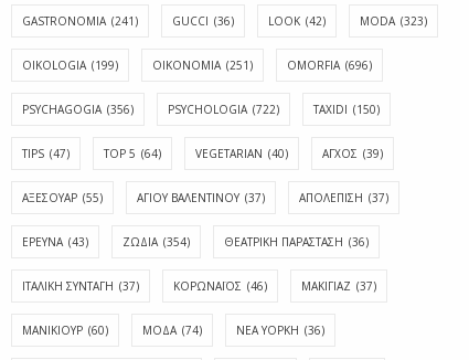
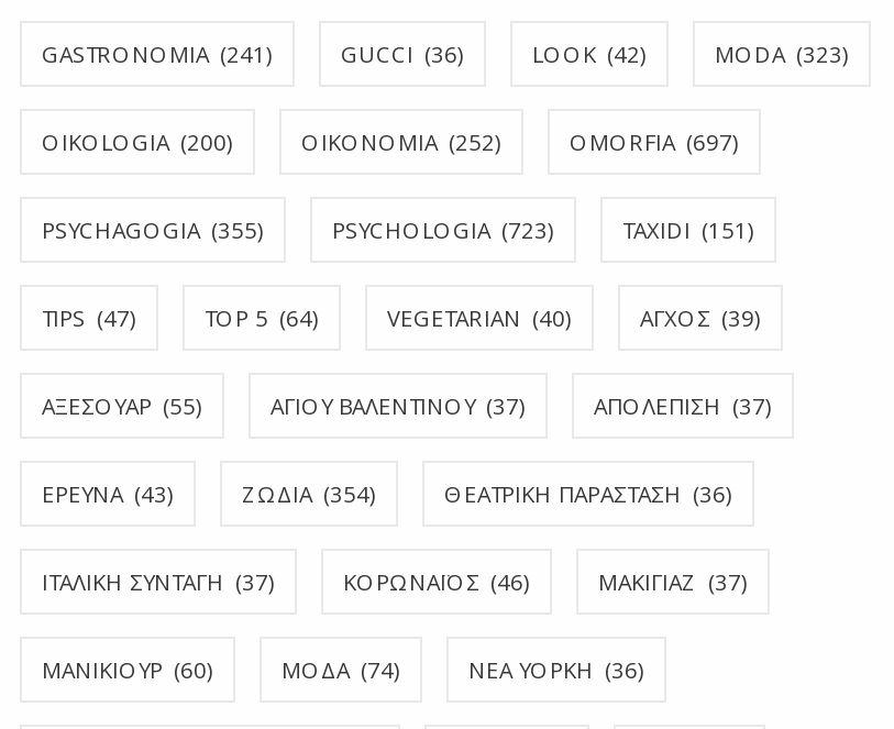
[22,58,118,73] OIKOLOGIA (199) -> [42,127,233,158] OIKOLOGIA (200)
[152,58,253,73] OIKONOMIA (251) -> [301,127,501,158] OIKONOMIA (252)
[287,58,372,73] OMORFIA (696) -> [570,127,739,158] OMORFIA (697)
[22,102,134,117] PSYCHAGOGIA (356) -> [42,215,264,246] PSYCHAGOGIA (355)
[168,102,279,117] PSYCHOLOGIA (722) -> [332,215,554,246] PSYCHOLOGIA (723)
[313,102,380,117] TAXIDI (150) -> [622,215,754,246] TAXIDI (151)

